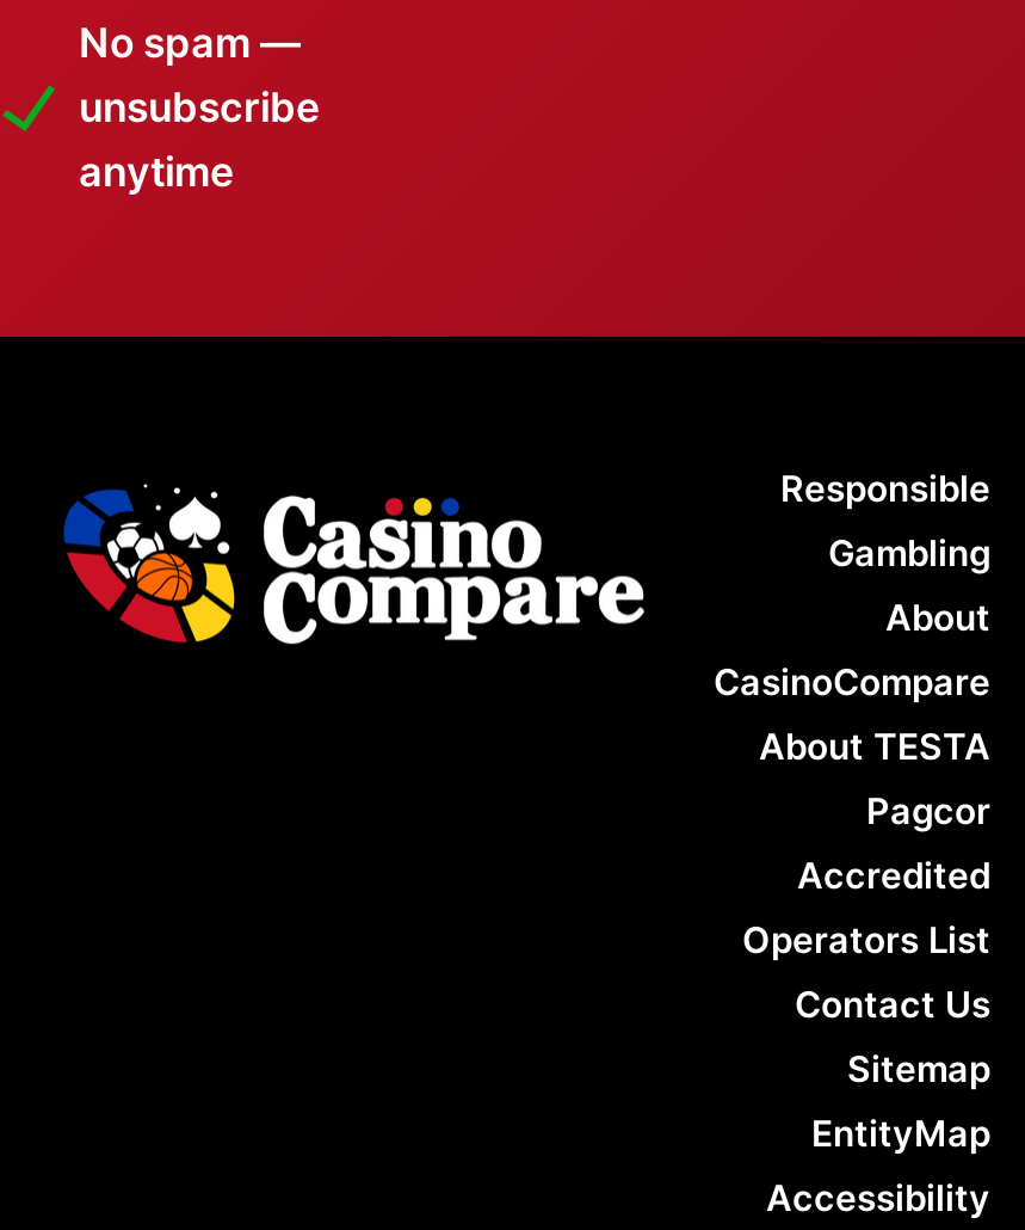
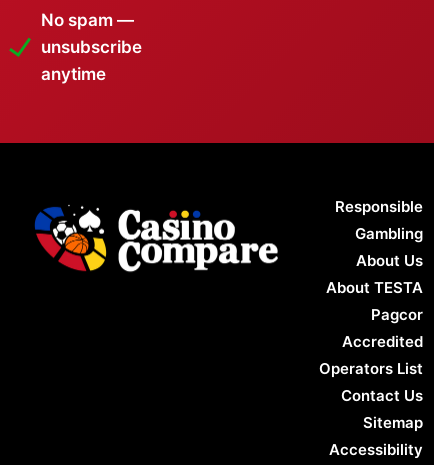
[714,594,990,704] About | CasinoCompare -> [356,251,423,270] About Us
[811,1110,990,1155] EntityMap -> none

